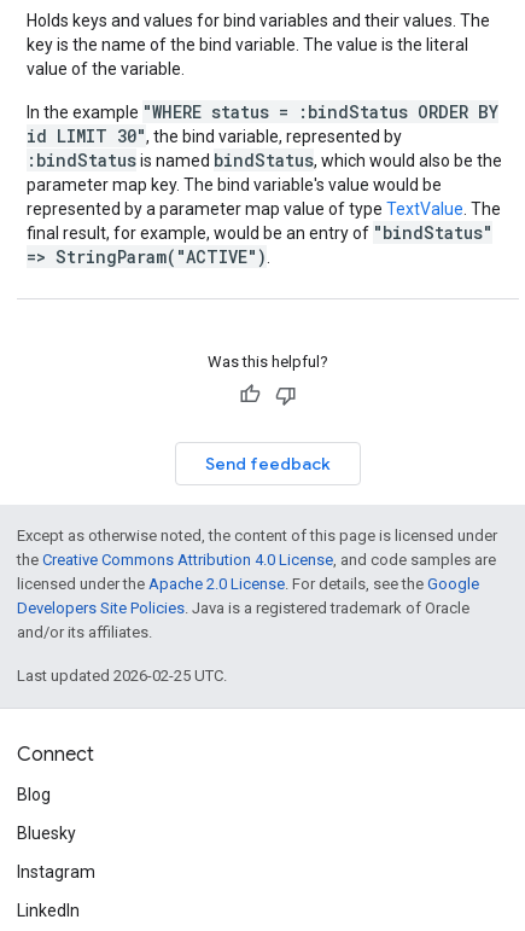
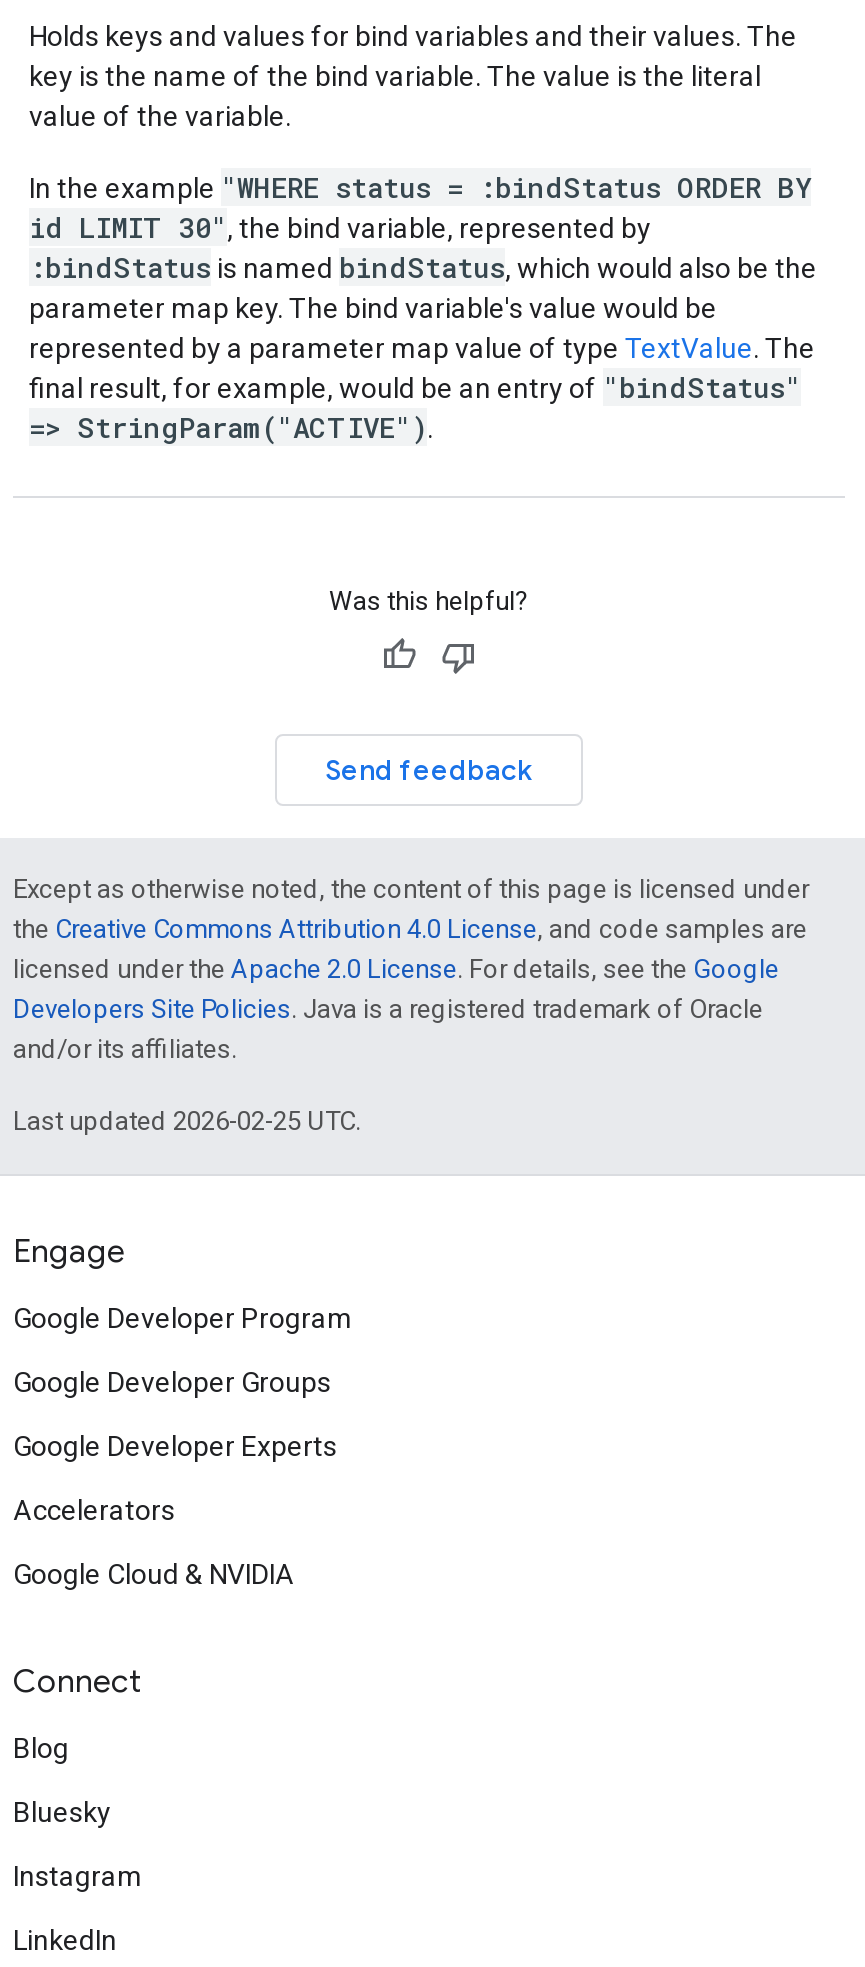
none -> [13,1232,353,1590] Engage | Google Developer Program | Google Developer Groups | Google Developer Experts | Accelerators | Google Cloud & NVIDIA

